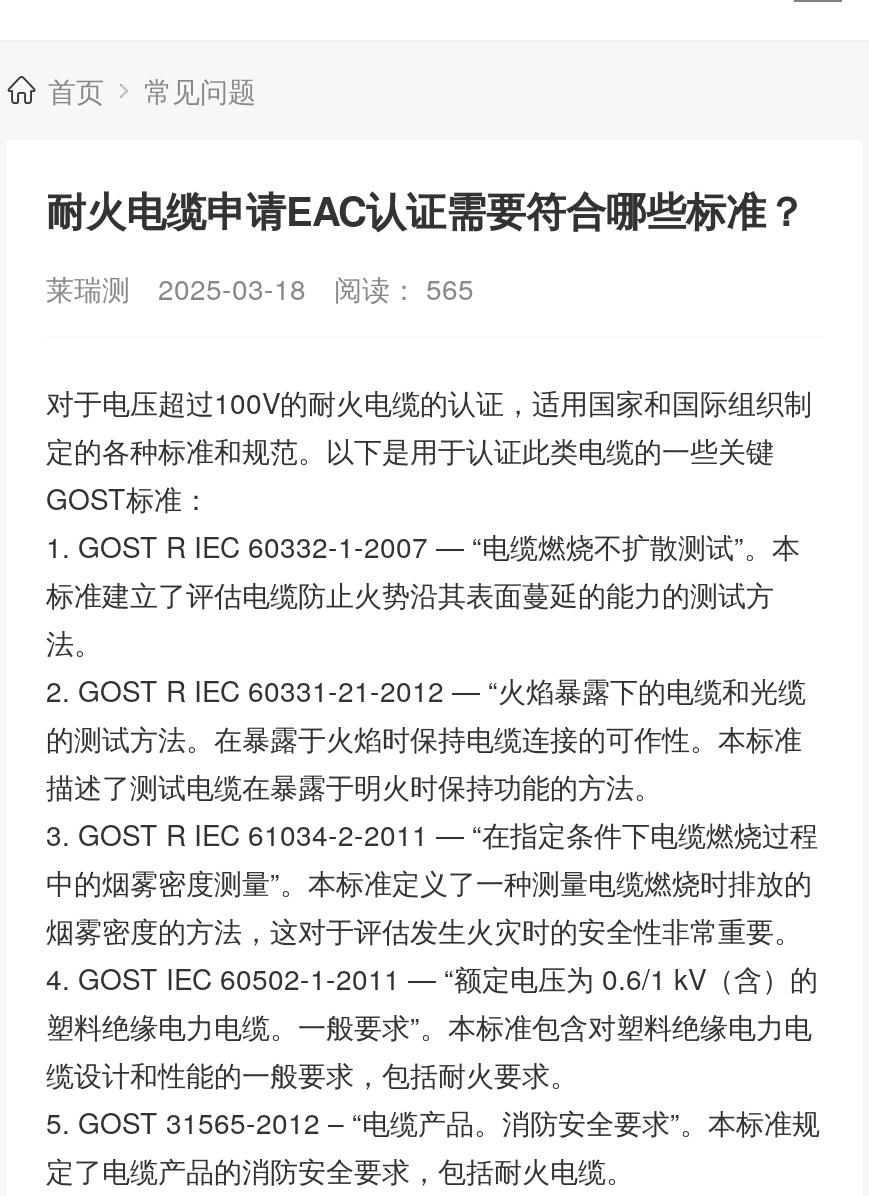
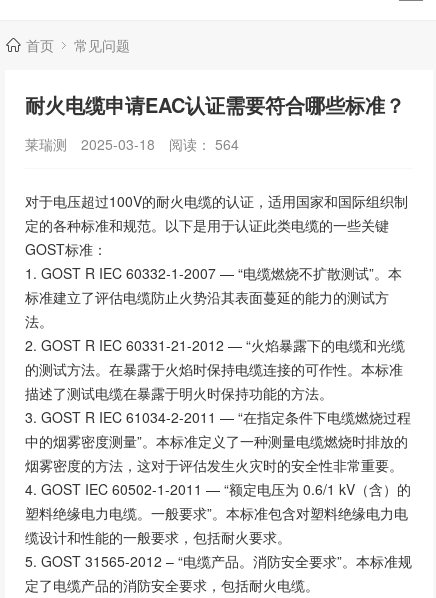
[46,268,474,308] 莱瑞测 2025-03-18 阅读：565 -> [25,134,239,154] 莱瑞测 2025-03-18 阅读：564

